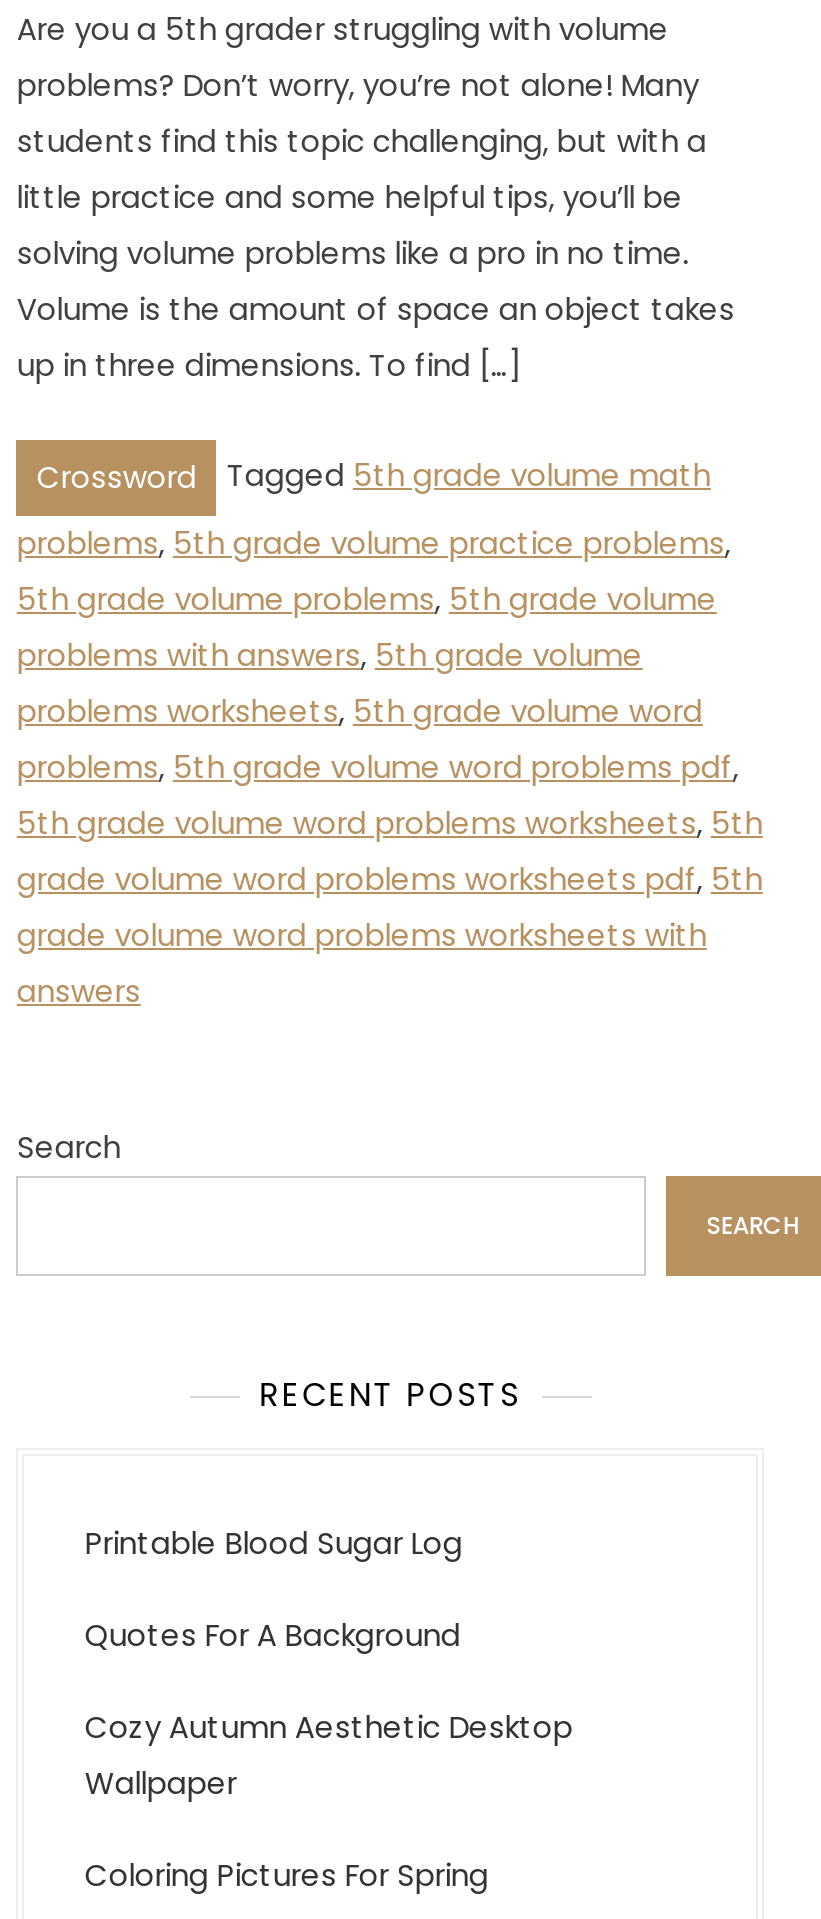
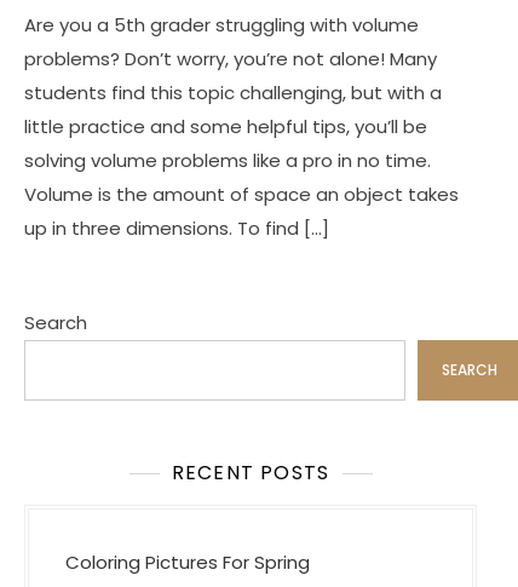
[17,454,763,1012] Crossword | Tagged 5th grade volume math | problems, 5th grade volume practice problems, | 5th grade volume problems, 5th grade volume | problems with answers, 5th grade volume | problems worksheets, 5th grade volume word | problems, 5th grade volume word problems pdf, | 5th grade volume word problems worksheets, 5th | grade volume word problems worksheets pdf, 5th | grade volume word problems worksheets with | answers -> none
[85,1522,573,1804] Printable Blood Sugar Log | Quotes For A Background | Cozy Autumn Aesthetic Desktop | Wallpaper -> none

